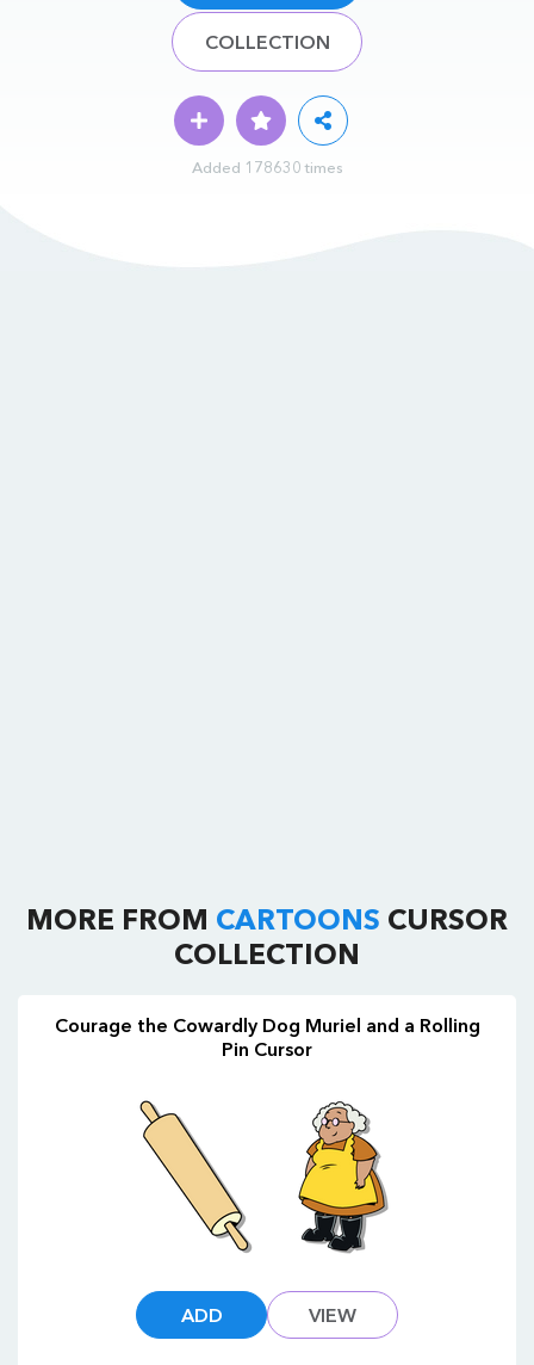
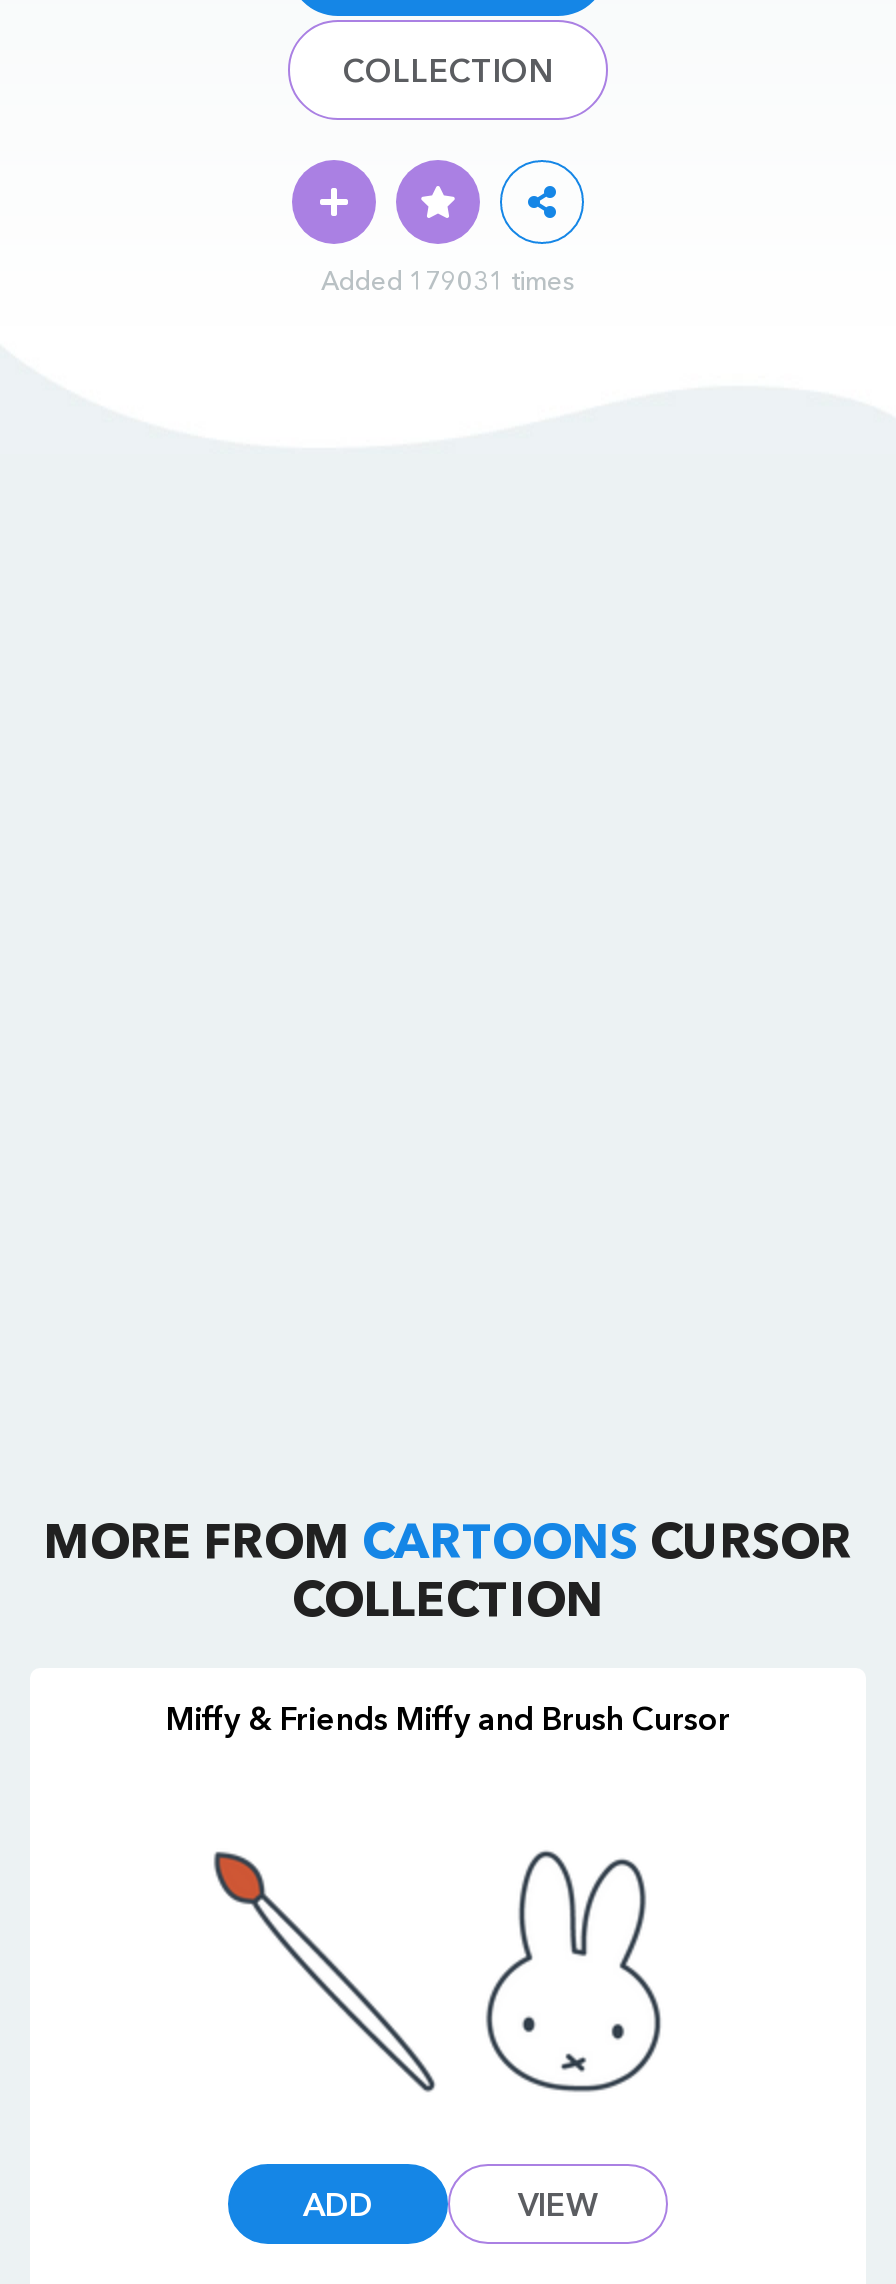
[191,157,343,176] Added 178630 times -> [321,263,575,295] Added 179031 times
[54,1012,480,1060] Courage the Cowardly Dog Muriel and a Rolling | Pin Cursor -> [166,1697,730,1737] Miffy & Friends Miffy and Brush Cursor
[128,1099,259,1254] [image] -> [212,1844,436,2098] [image]
[290,1100,393,1254] [image] -> [484,1846,662,2100] [image]

